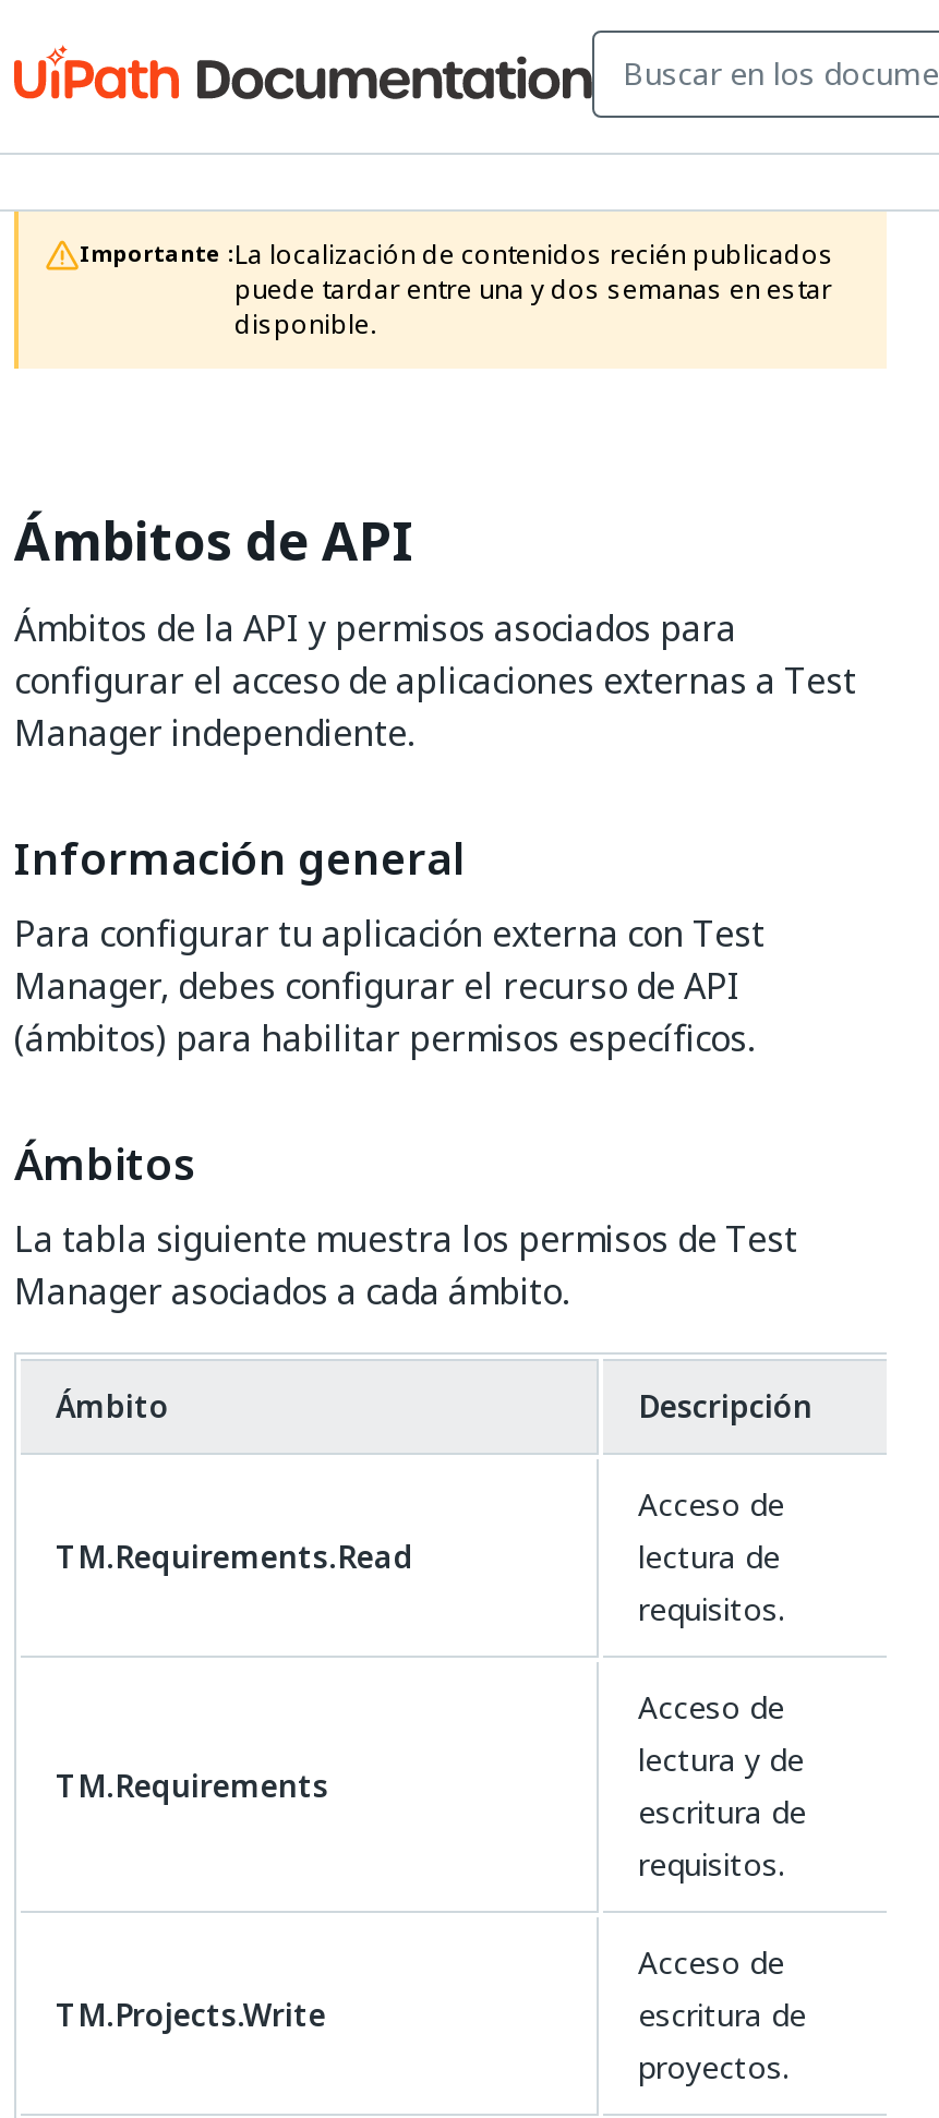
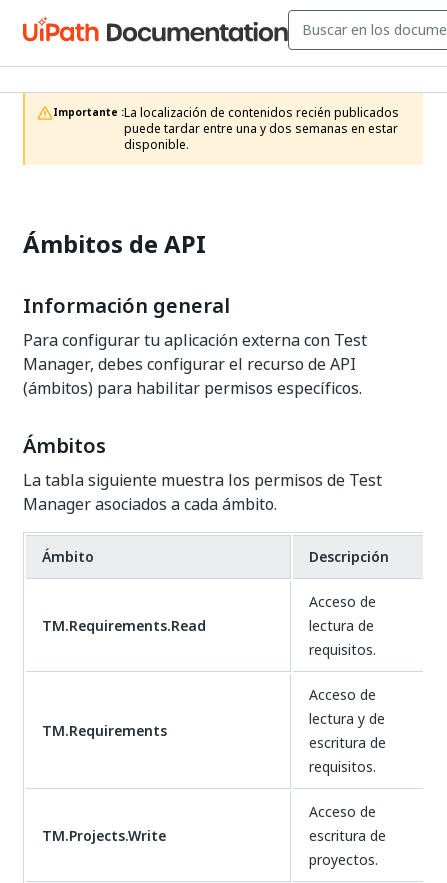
[14,602,856,759] Ámbitos de la API y permisos asociados para | configurar el acceso de aplicaciones externas a Test | Manager independiente. -> none

